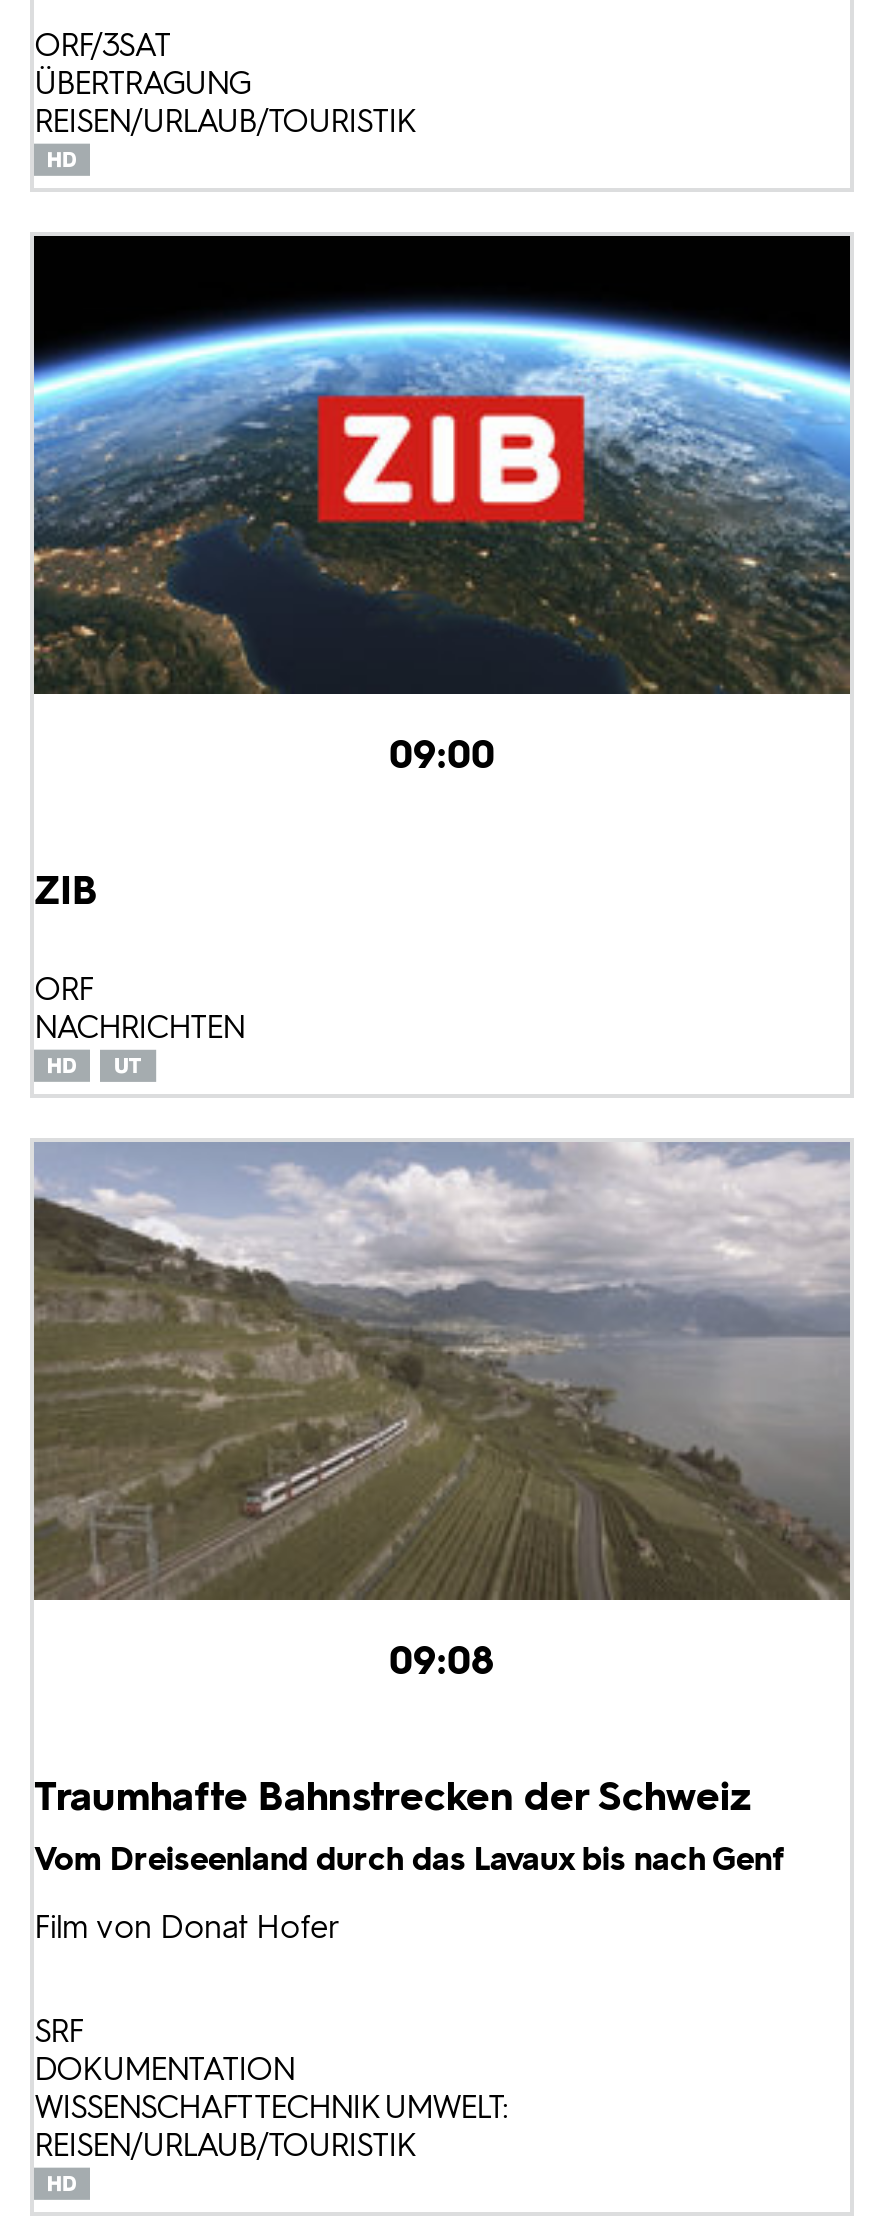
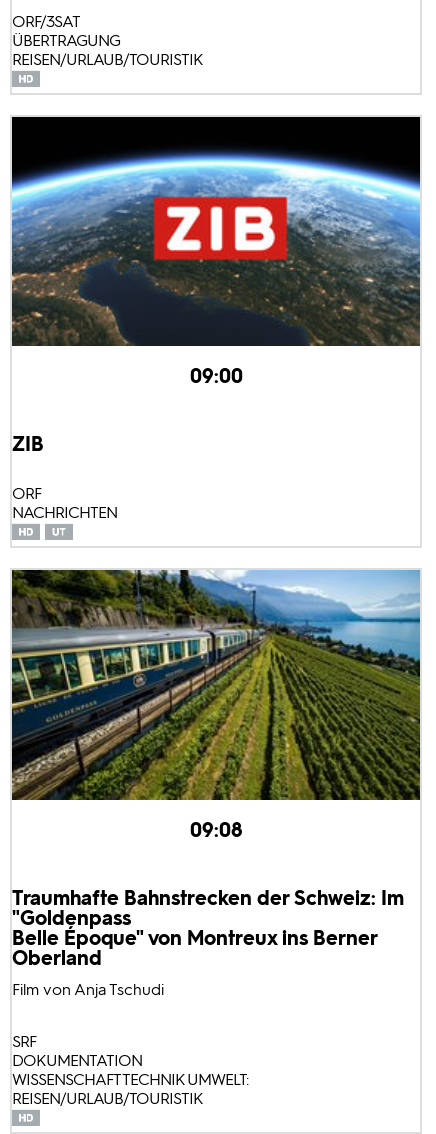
[32,1140,850,1602] [image] -> [11,569,421,801] [image]
[34,1773,784,1947] Traumhafte Bahnstrecken der Schweiz | Vom Dreiseenland durch das Lavaux bis nach Genf | Film von Donat Hofer -> [12,886,404,999] Traumhafte Bahnstrecken der Schweiz: Im | "Goldenpass | Belle Époque" von Montreux ins Berner | Oberland | Film von Anja Tschudi

